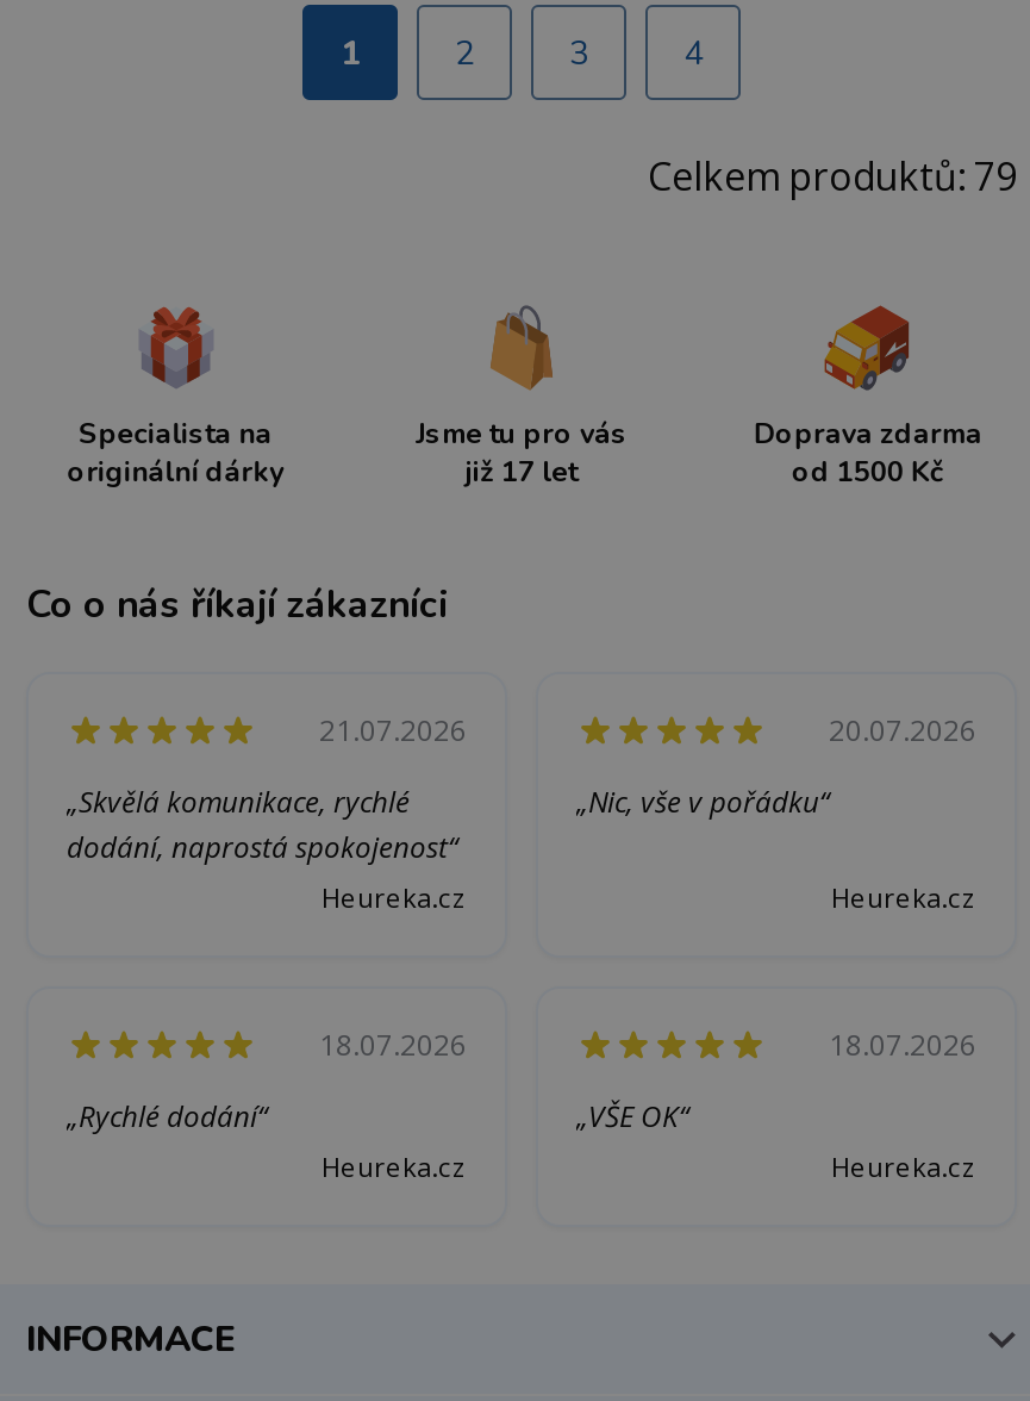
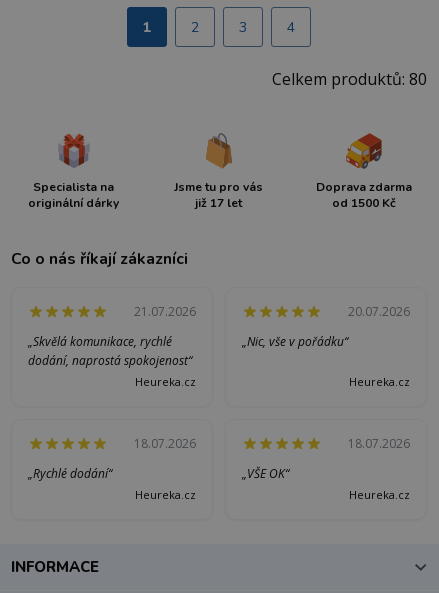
[648,151,1017,203] Celkem produktů: 79 -> [272,68,427,90] Celkem produktů: 80

